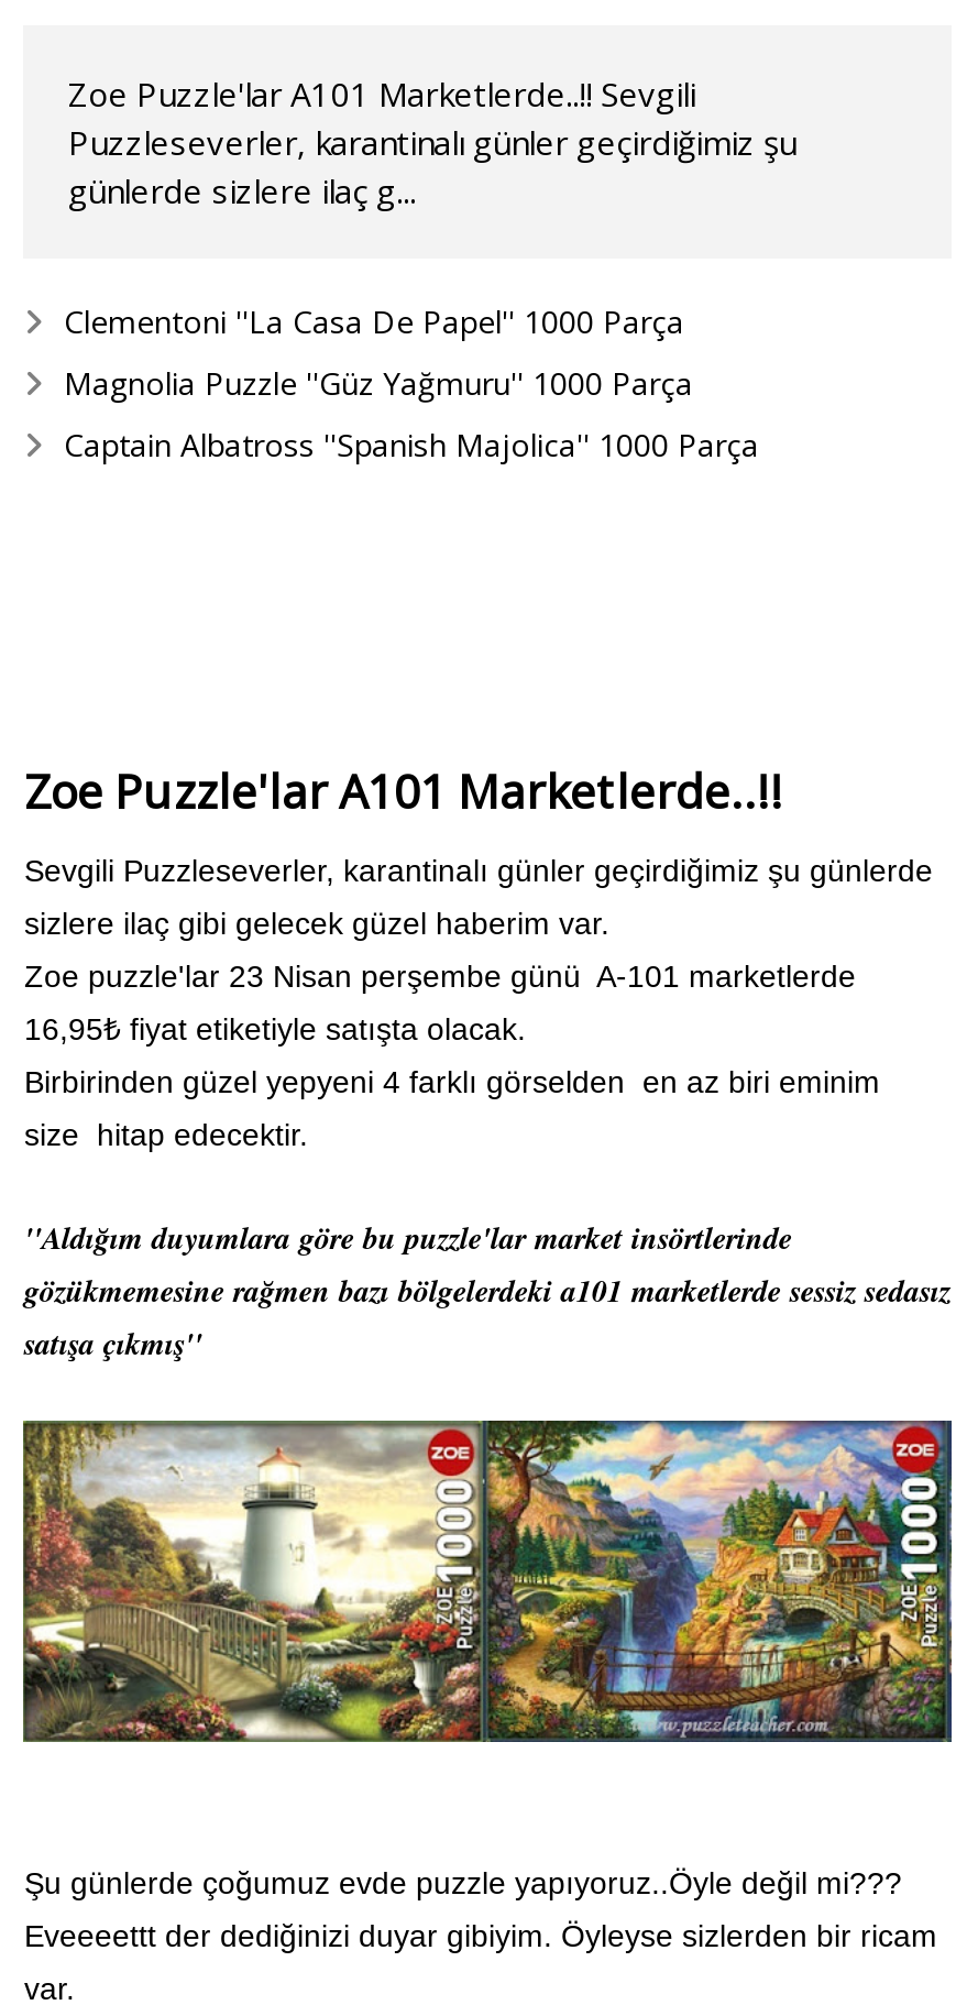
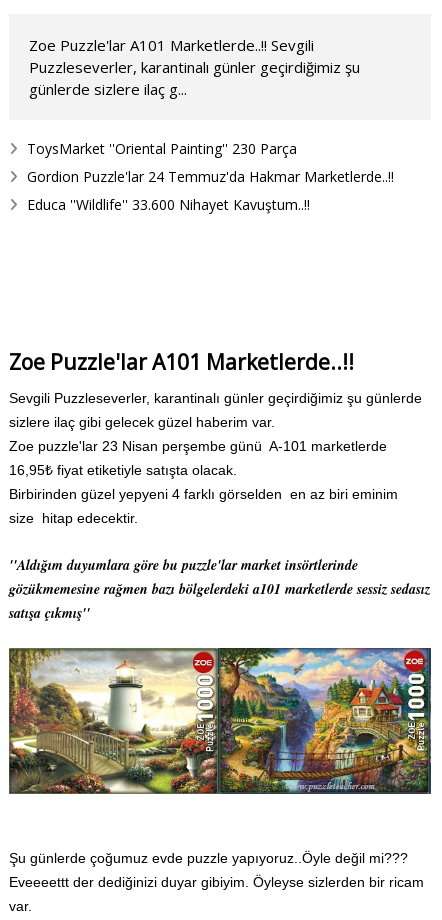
[64,301,684,342] Clementoni ''La Casa De Papel'' 1000 Parça -> [27,139,297,158] ToysMarket ''Oriental Painting'' 230 Parça
[64,362,693,404] Magnolia Puzzle ''Güz Yağmuru'' 1000 Parça -> [27,167,394,186] Gordion Puzzle'lar 24 Temmuz'da Hakmar Marketlerde..!!
[64,424,759,466] Captain Albatross ''Spanish Majolica'' 1000 Parça -> [27,195,310,214] Educa ''Wildlife'' 33.600 Nihayet Kavuştum..!!

